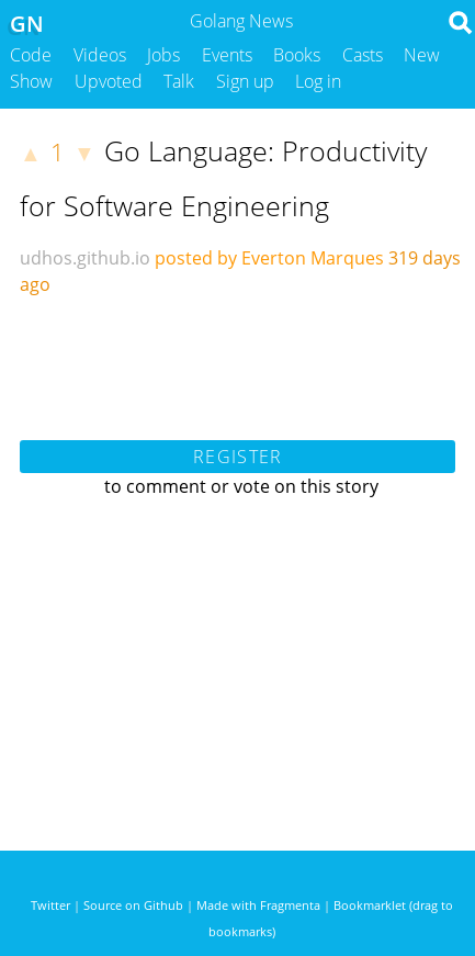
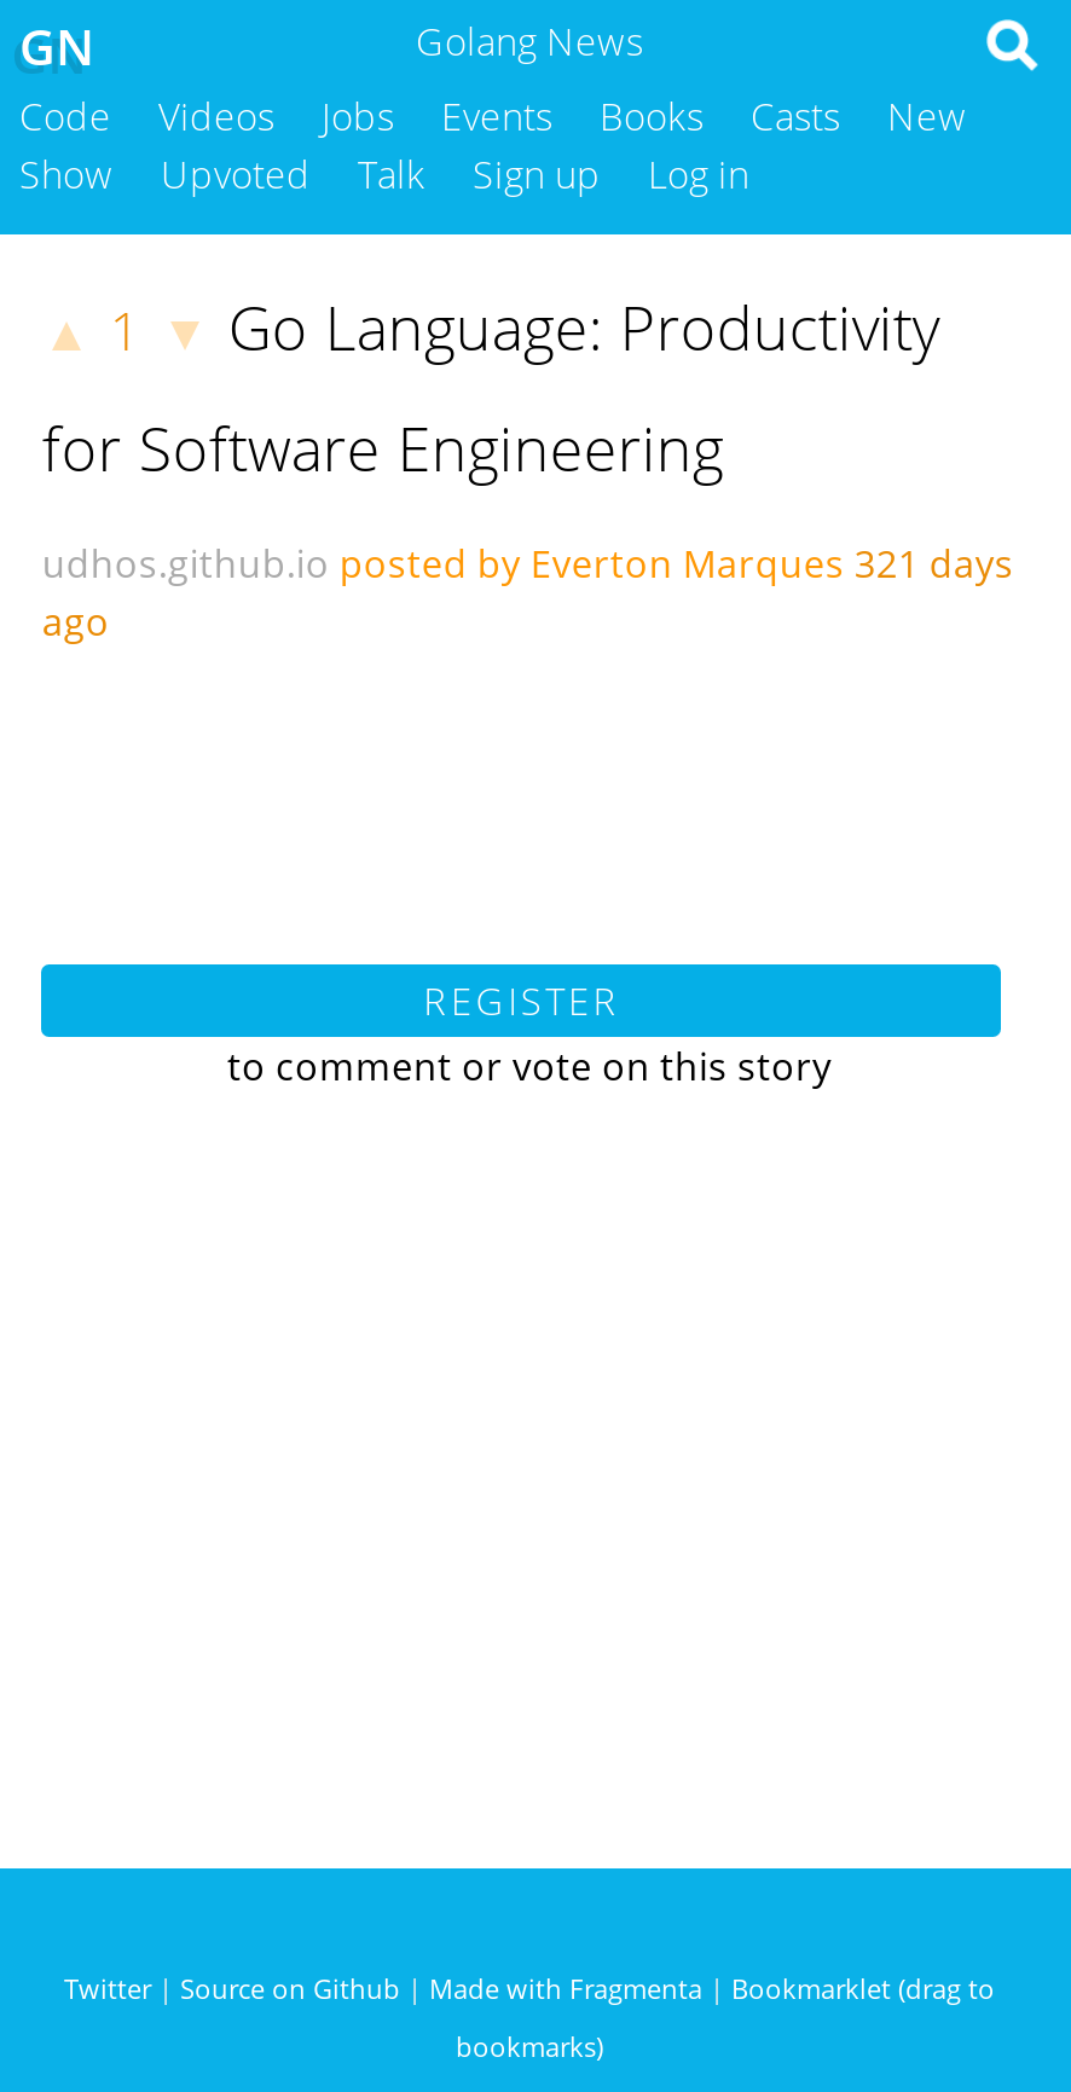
[20,246,461,270] udhos.github.io posted by Everton Marques 319 days -> [42,538,1014,591] udhos.github.io posted by Everton Marques 321 days

